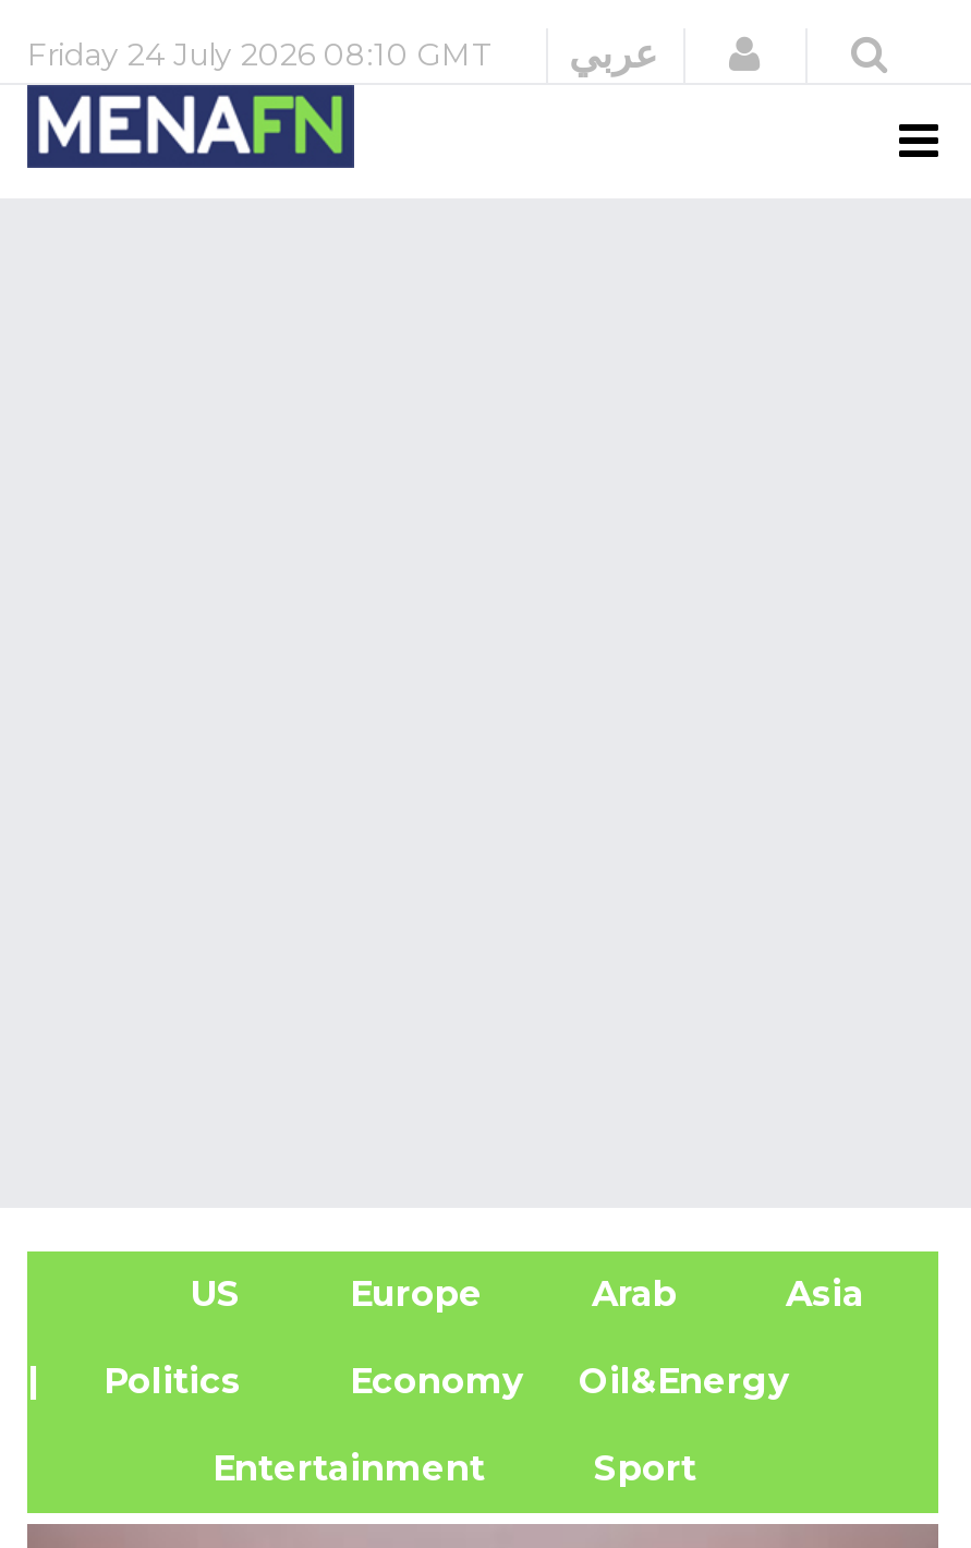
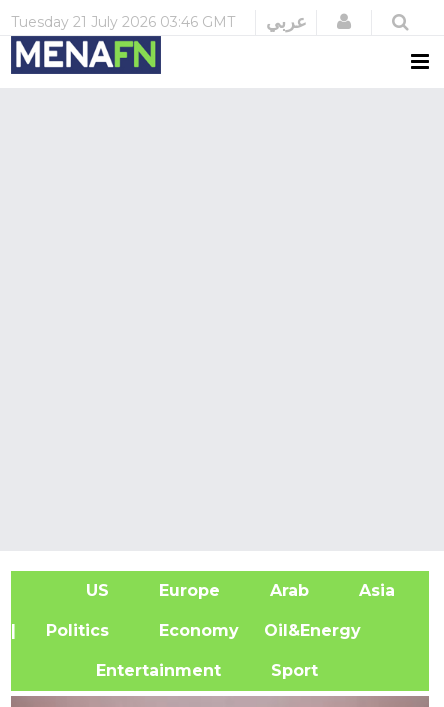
[27,35,489,74] Friday 24 July 2026 08:10 GMT -> [11,13,235,31] Tuesday 21 July 2026 03:46 GMT

